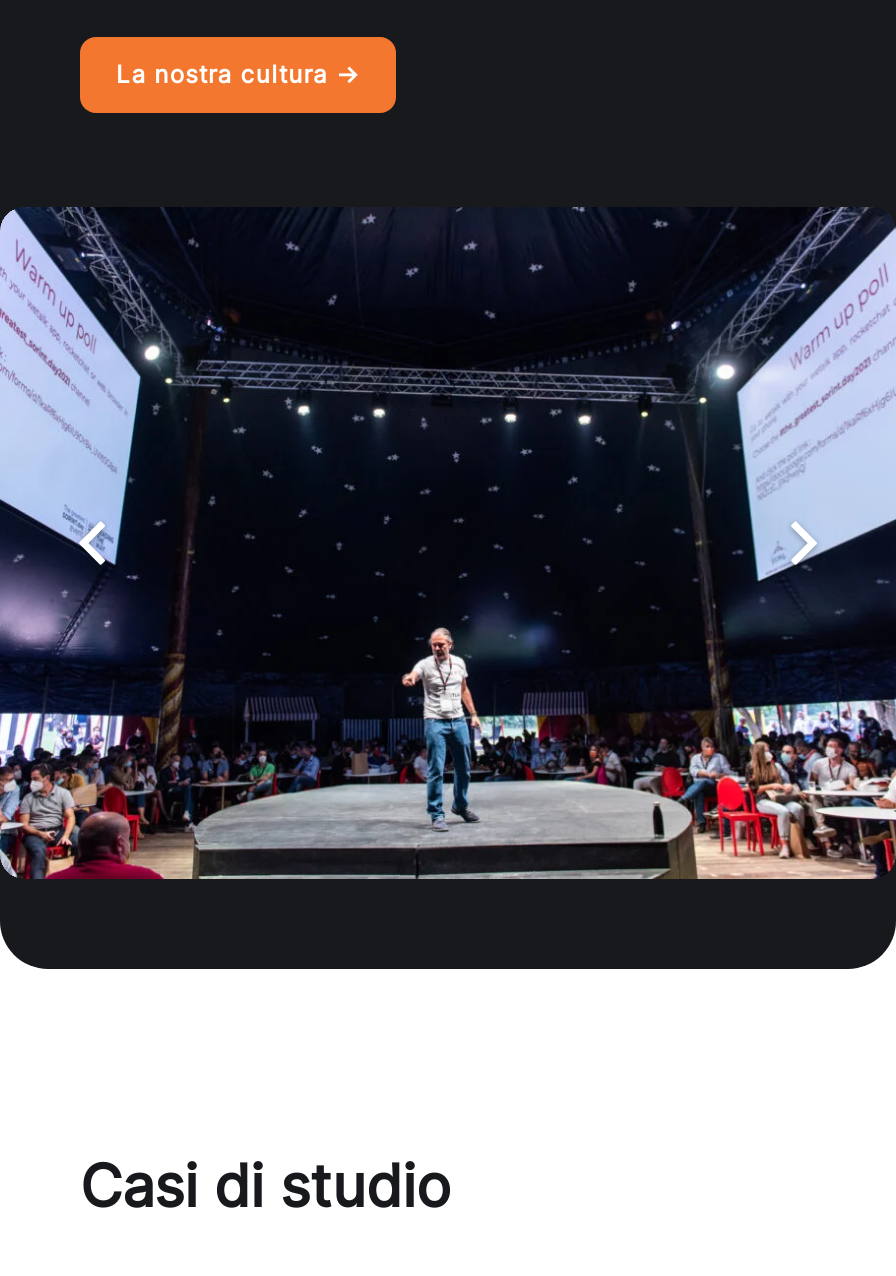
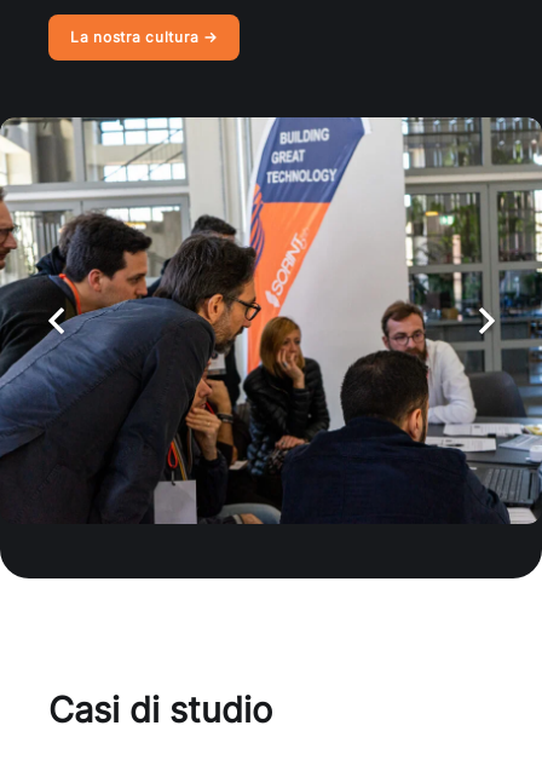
[6,207,890,881] [image] -> [4,116,538,524] [image]

